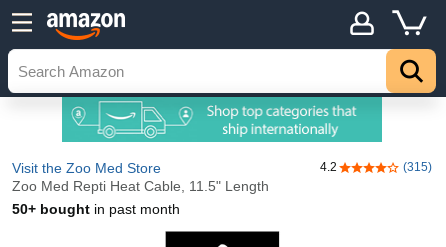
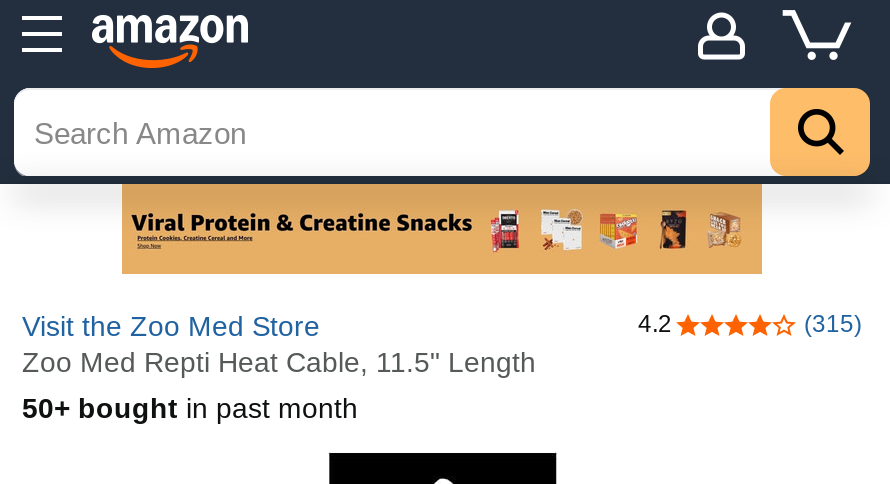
[61,96,383,143] [image] -> [120,182,764,276] [image]

